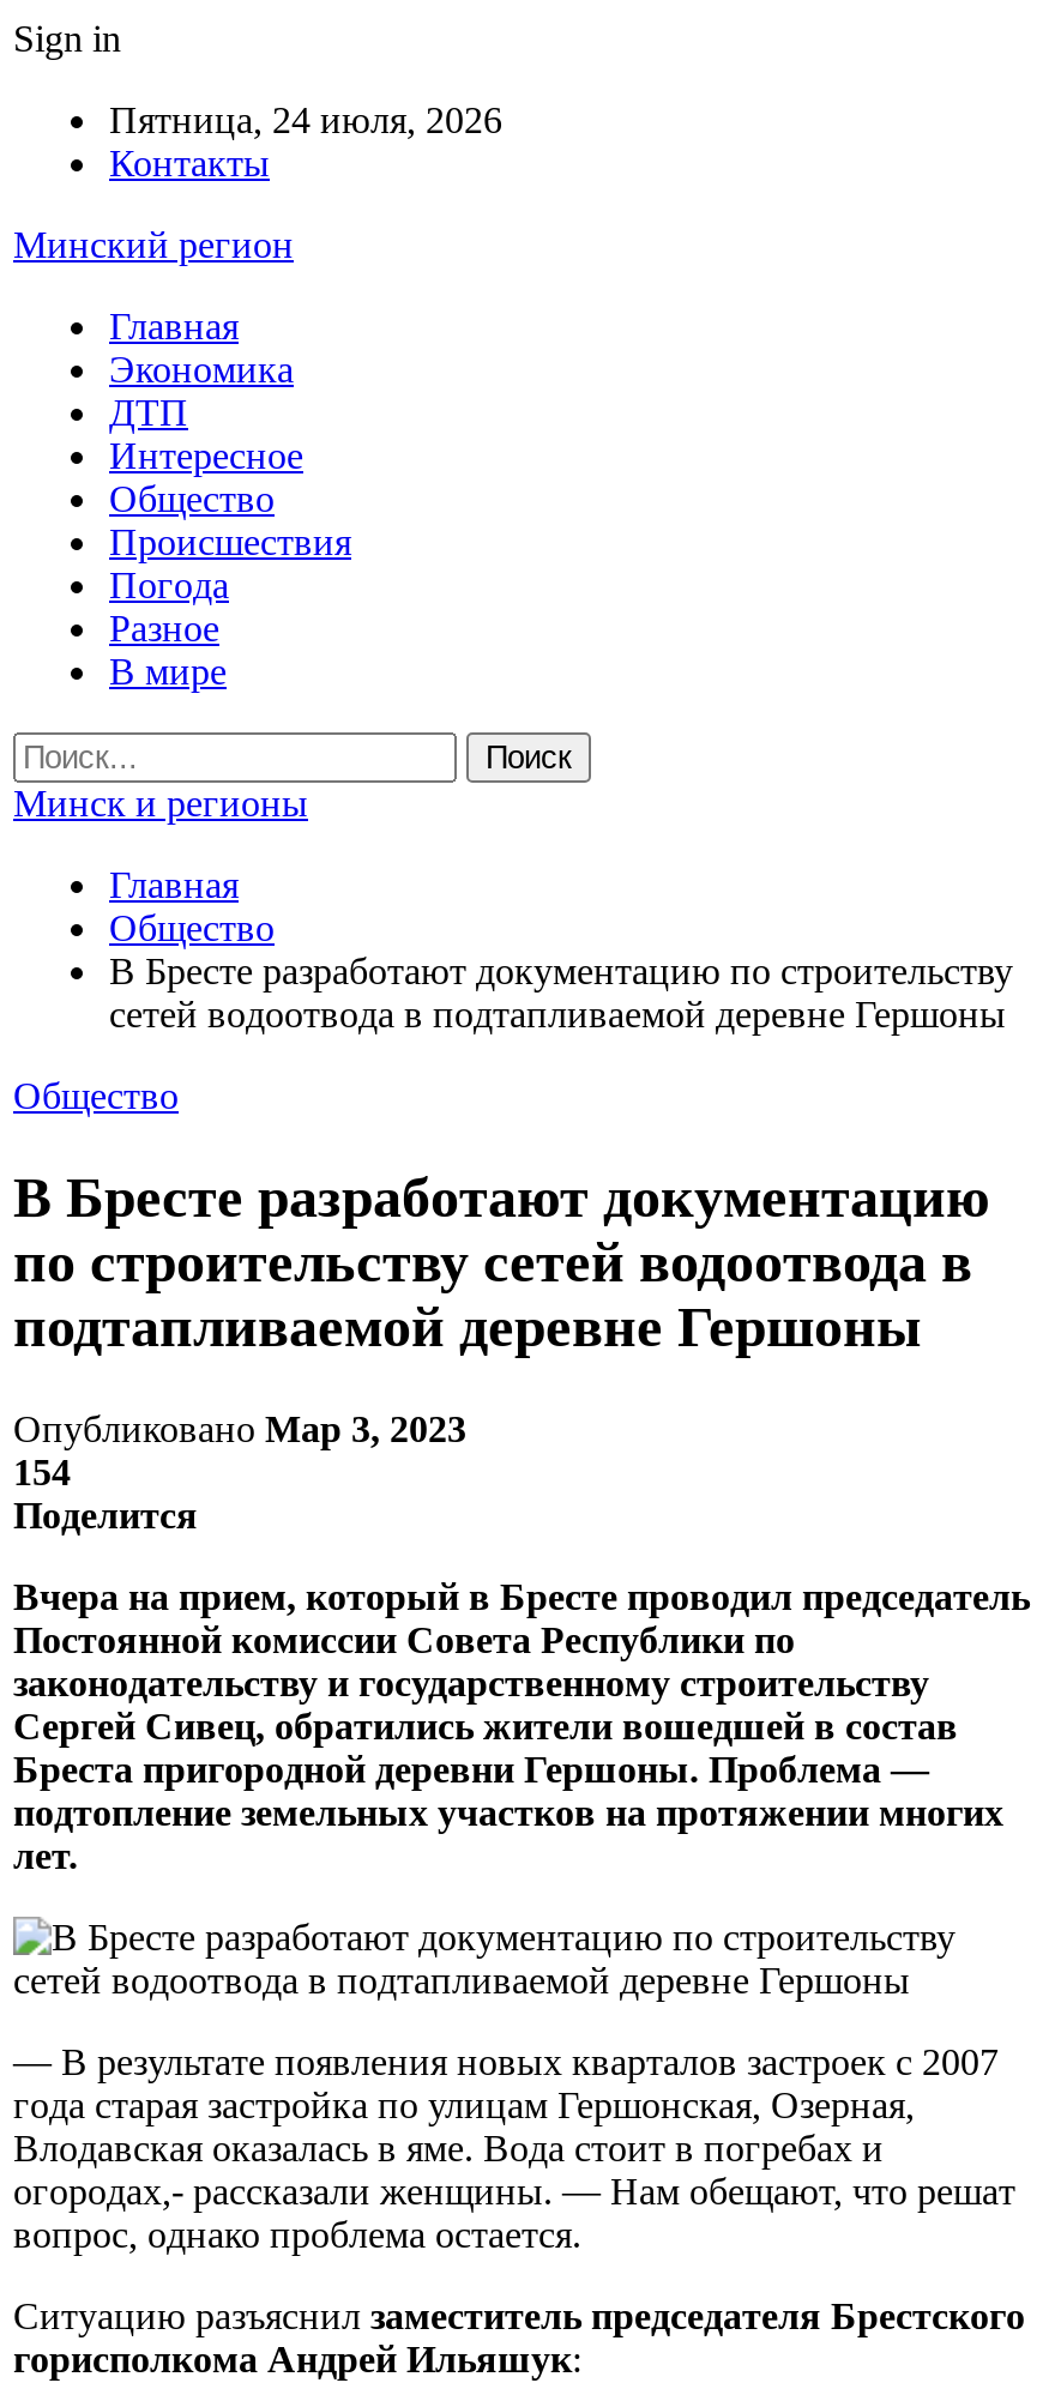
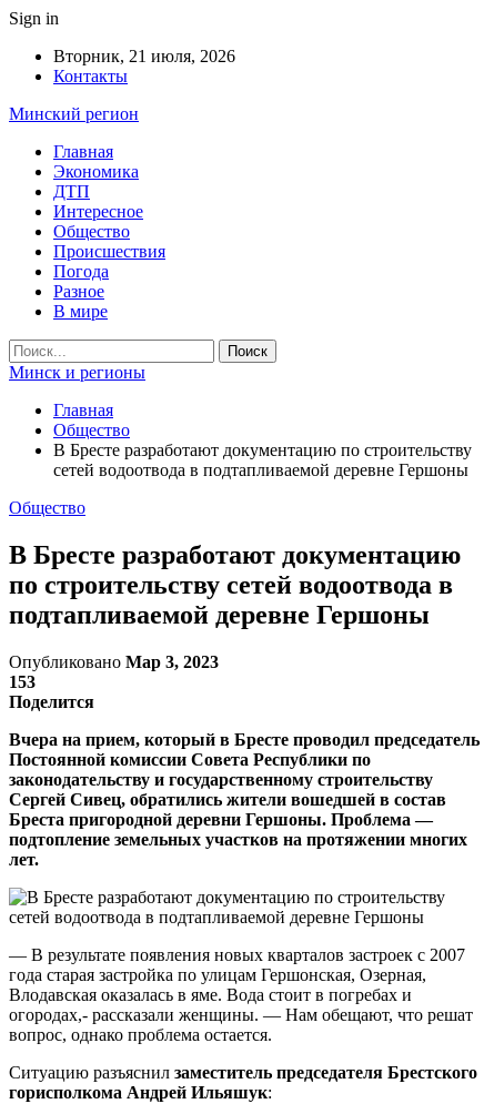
[109,99,502,140] Пятница, 24 июля, 2026 -> [53,47,235,65] Вторник, 21 июля, 2026
[13,1451,71,1492] 154 -> [9,672,36,691] 153

